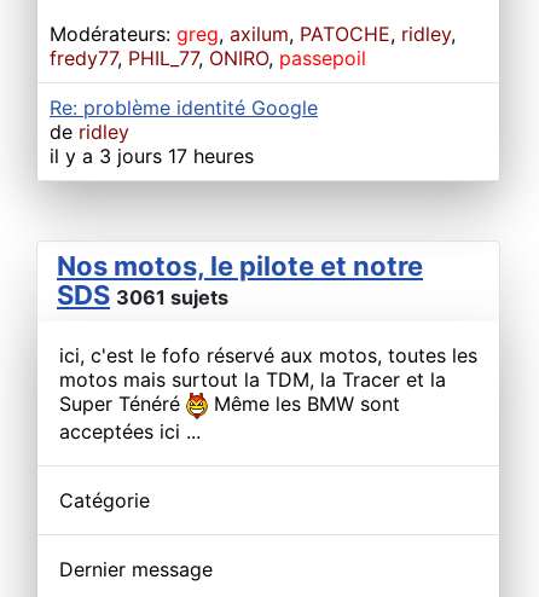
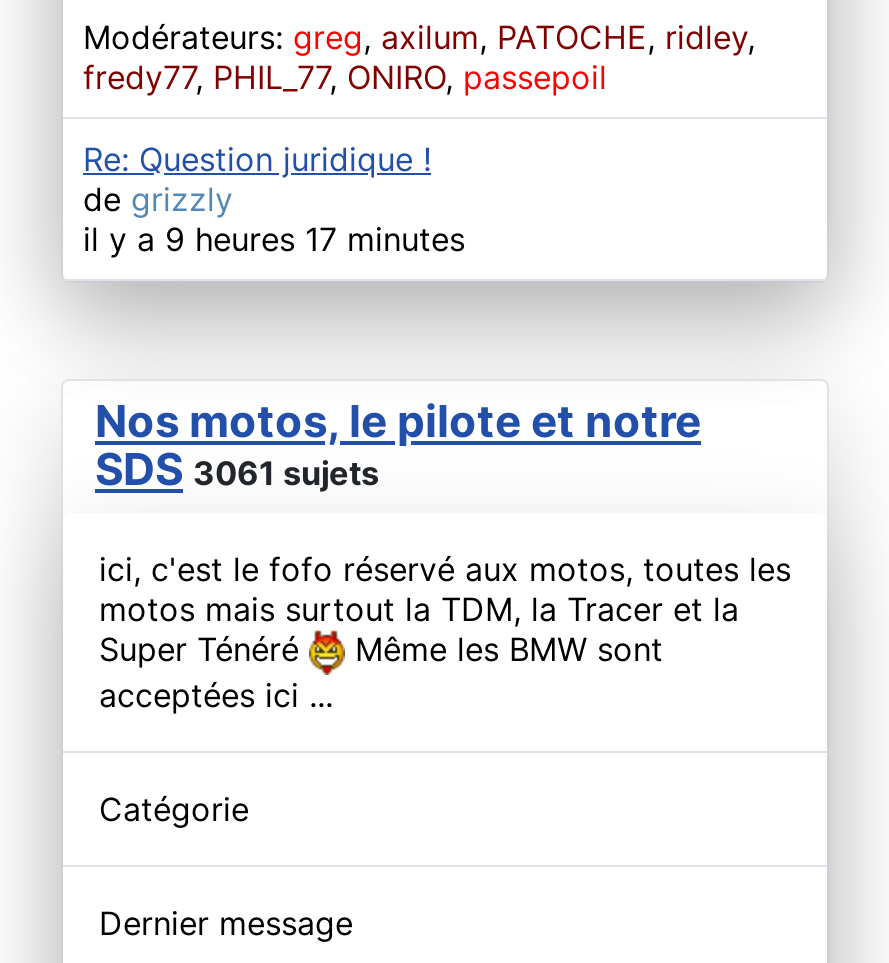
[50,95,318,120] Re: problème identité Google -> [83,139,431,179] Re: Question juridique !
[50,120,129,144] de ridley -> [83,179,233,219] de grizzly
[50,144,254,168] il y a 3 jours 17 heures -> [83,219,465,259] il y a 9 heures 17 minutes

